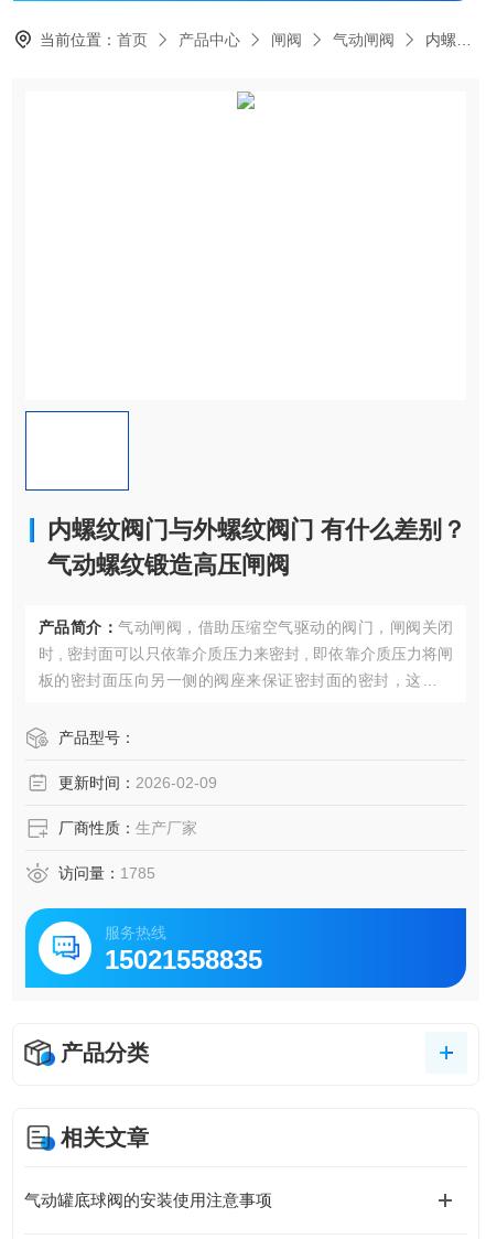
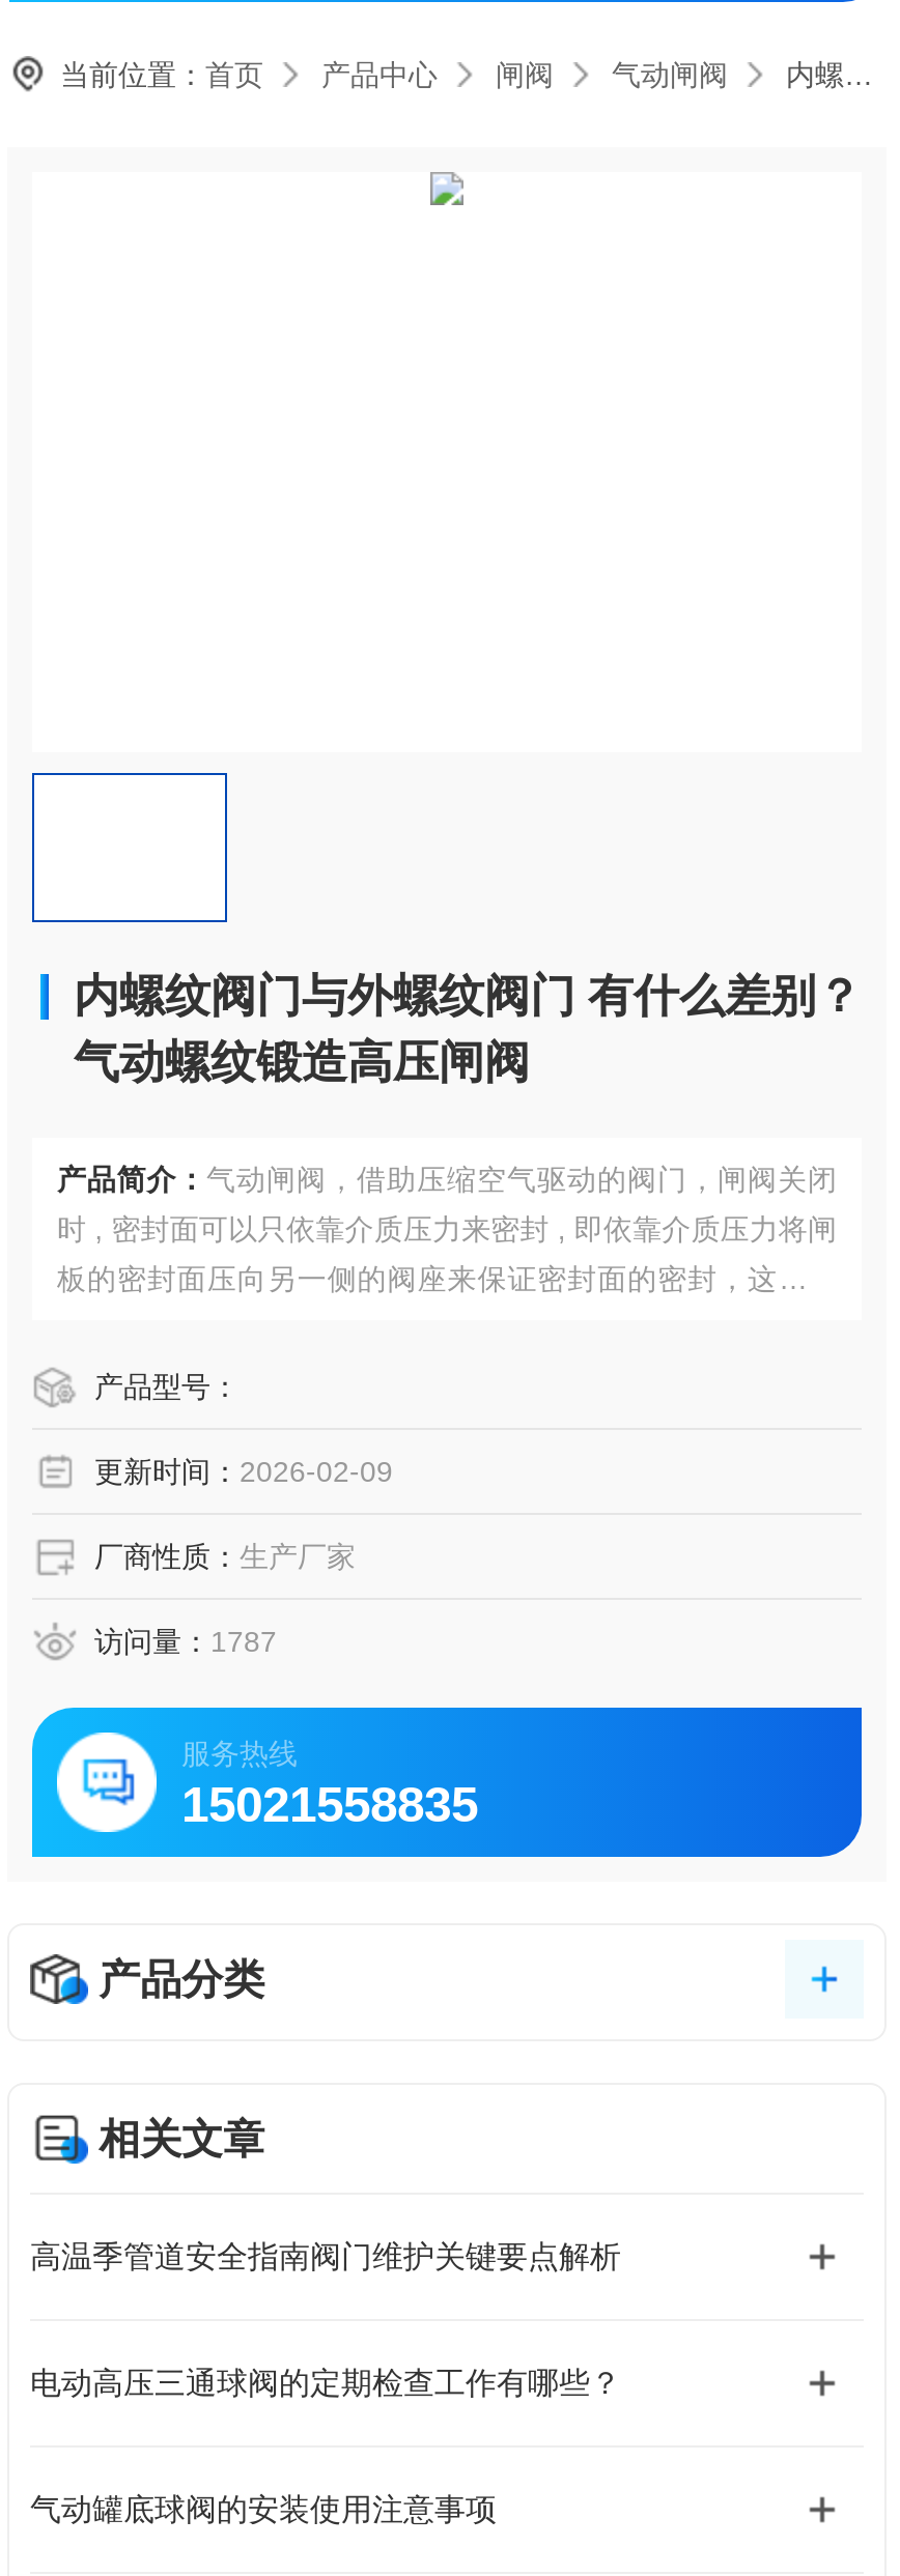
[58,864,155,882] 访问量：1785 -> [94,1625,277,1658] 访问量：1787
none -> [30,2238,621,2273] 高温季管道安全指南阀门维护关键要点解析
none -> [30,2365,621,2400] 电动高压三通球阀的定期检查工作有哪些？

